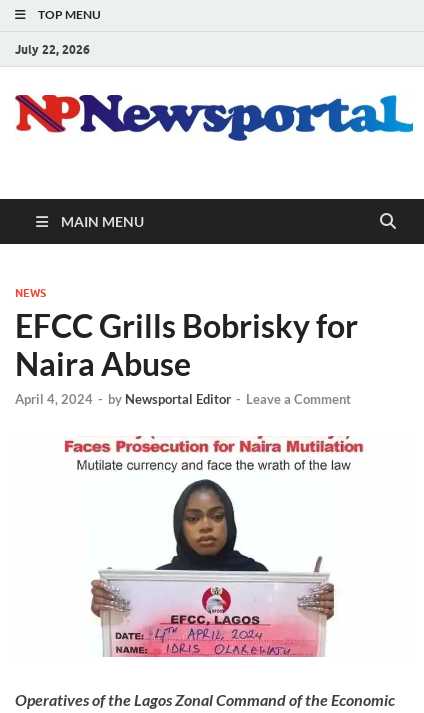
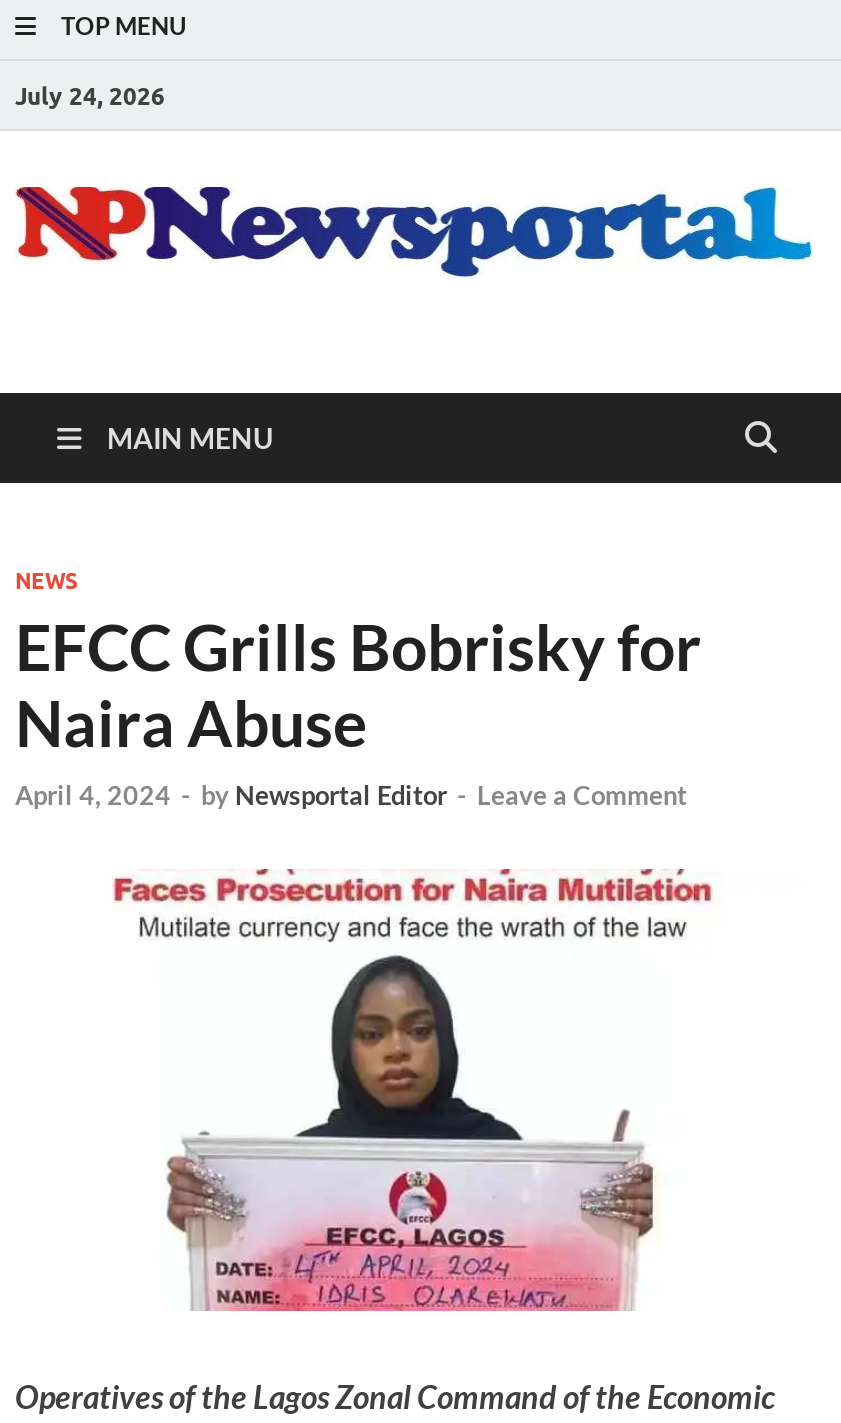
[15,41,90,56] July 22, 2026 -> [15,80,165,110] July 24, 2026

